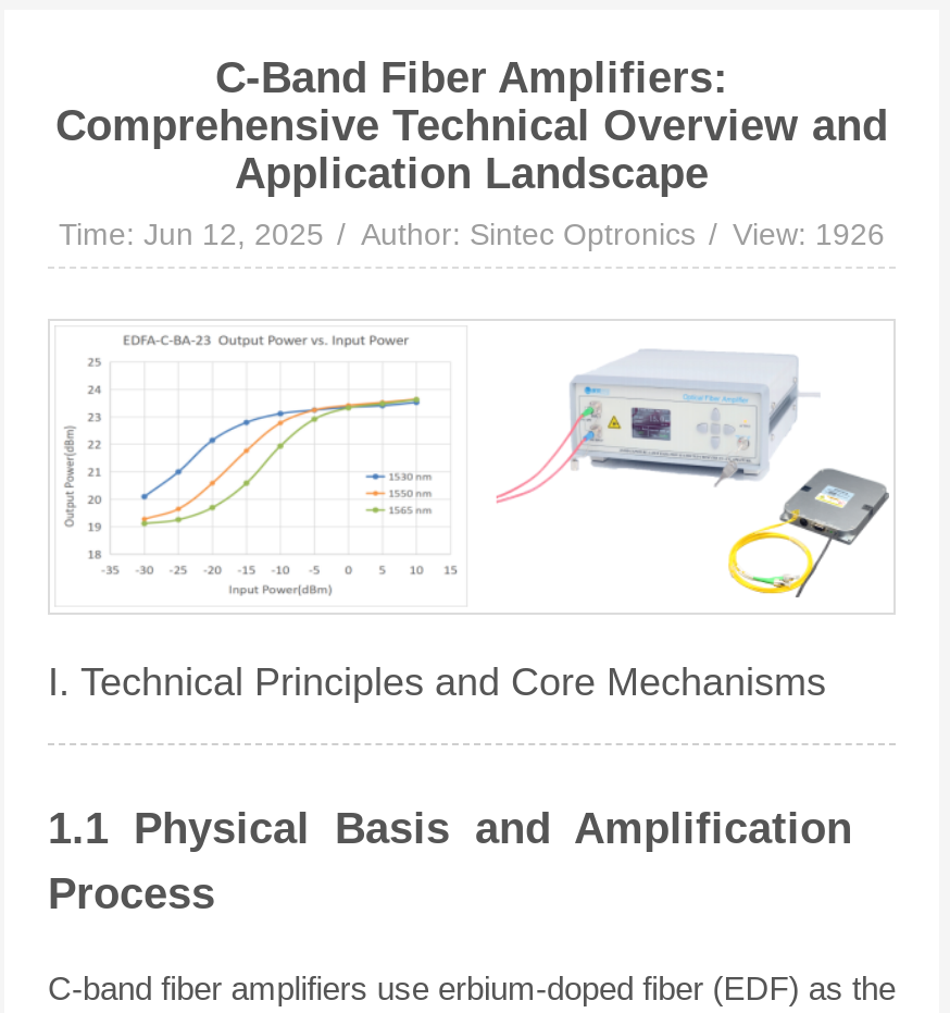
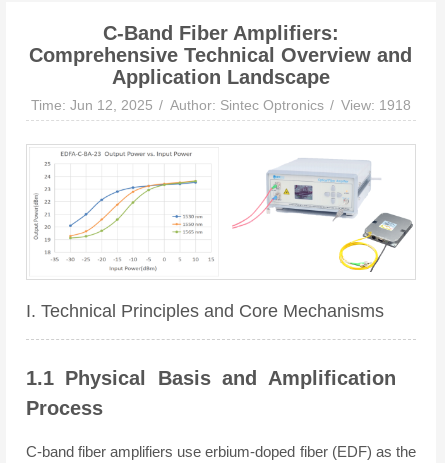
[59,217,885,252] Time: Jun 12, 2025 Author: Sintec Optronics View: 1926 -> [31,97,411,113] Time: Jun 12, 2025 Author: Sintec Optronics View: 1918

